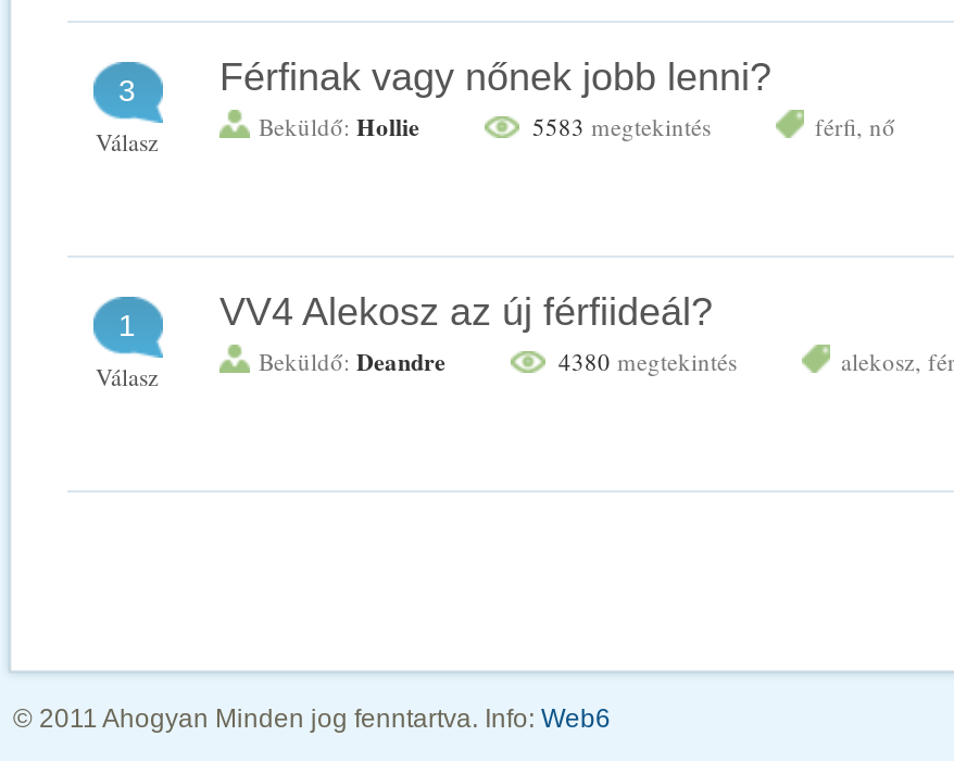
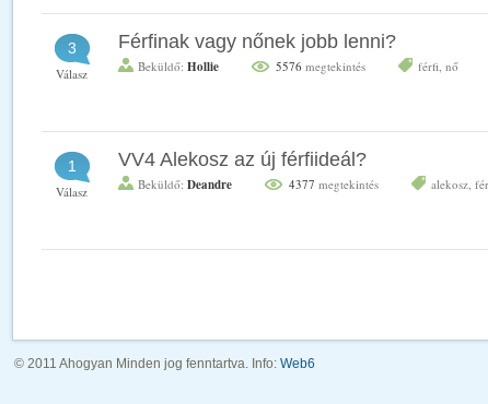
[532,110,711,142] 5583 megtekintés -> [276,58,365,74] 5576 megtekintés
[558,345,737,377] 4380 megtekintés -> [289,176,379,192] 4377 megtekintés

